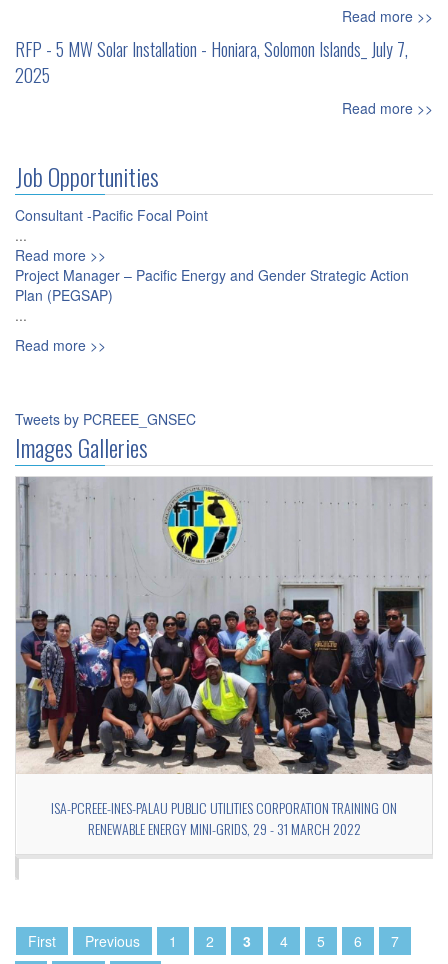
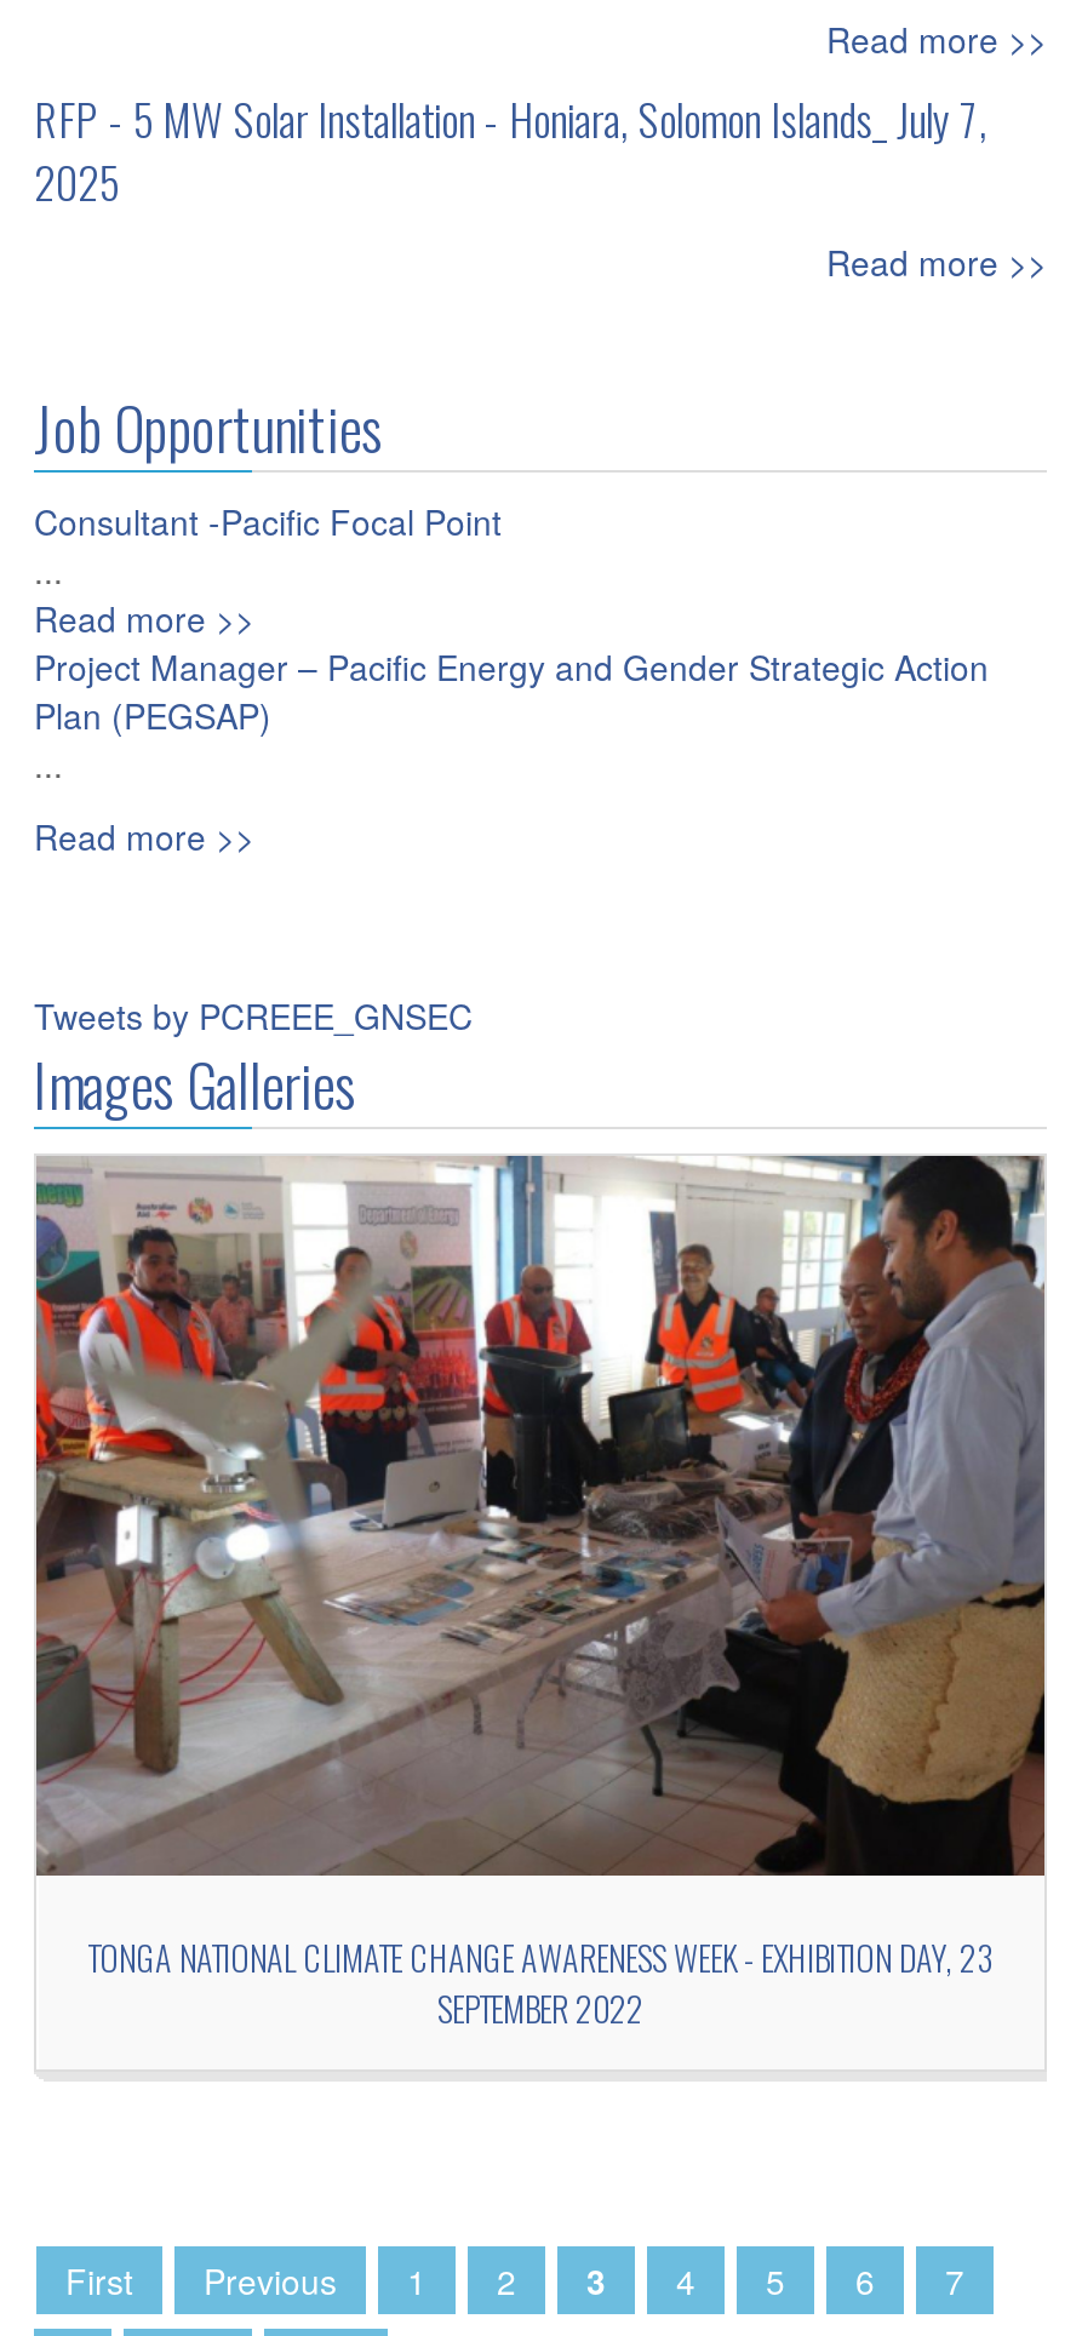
[15,477,433,839] [image] | ISA-PCREEE-INES-PALAU PUBLIC UTILITIES CORPORATION TRAINING ON | RENEWABLE ENERGY MINI-GRIDS, 29 - 31 MARCH 2022 -> [34,1156,1047,2033] [image] | TONGA NATIONAL CLIMATE CHANGE AWARENESS WEEK - EXHIBITION DAY, 23 | SEPTEMBER 2022

